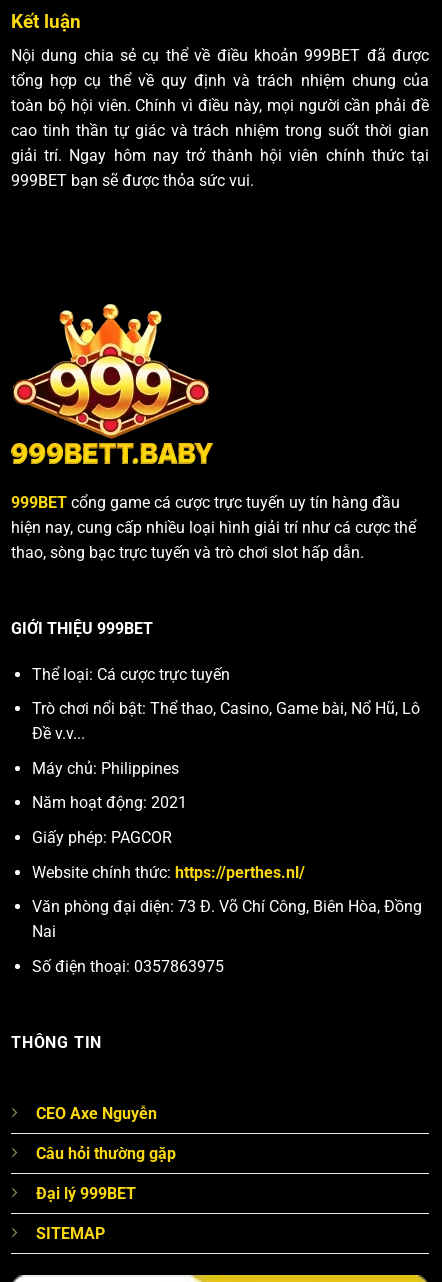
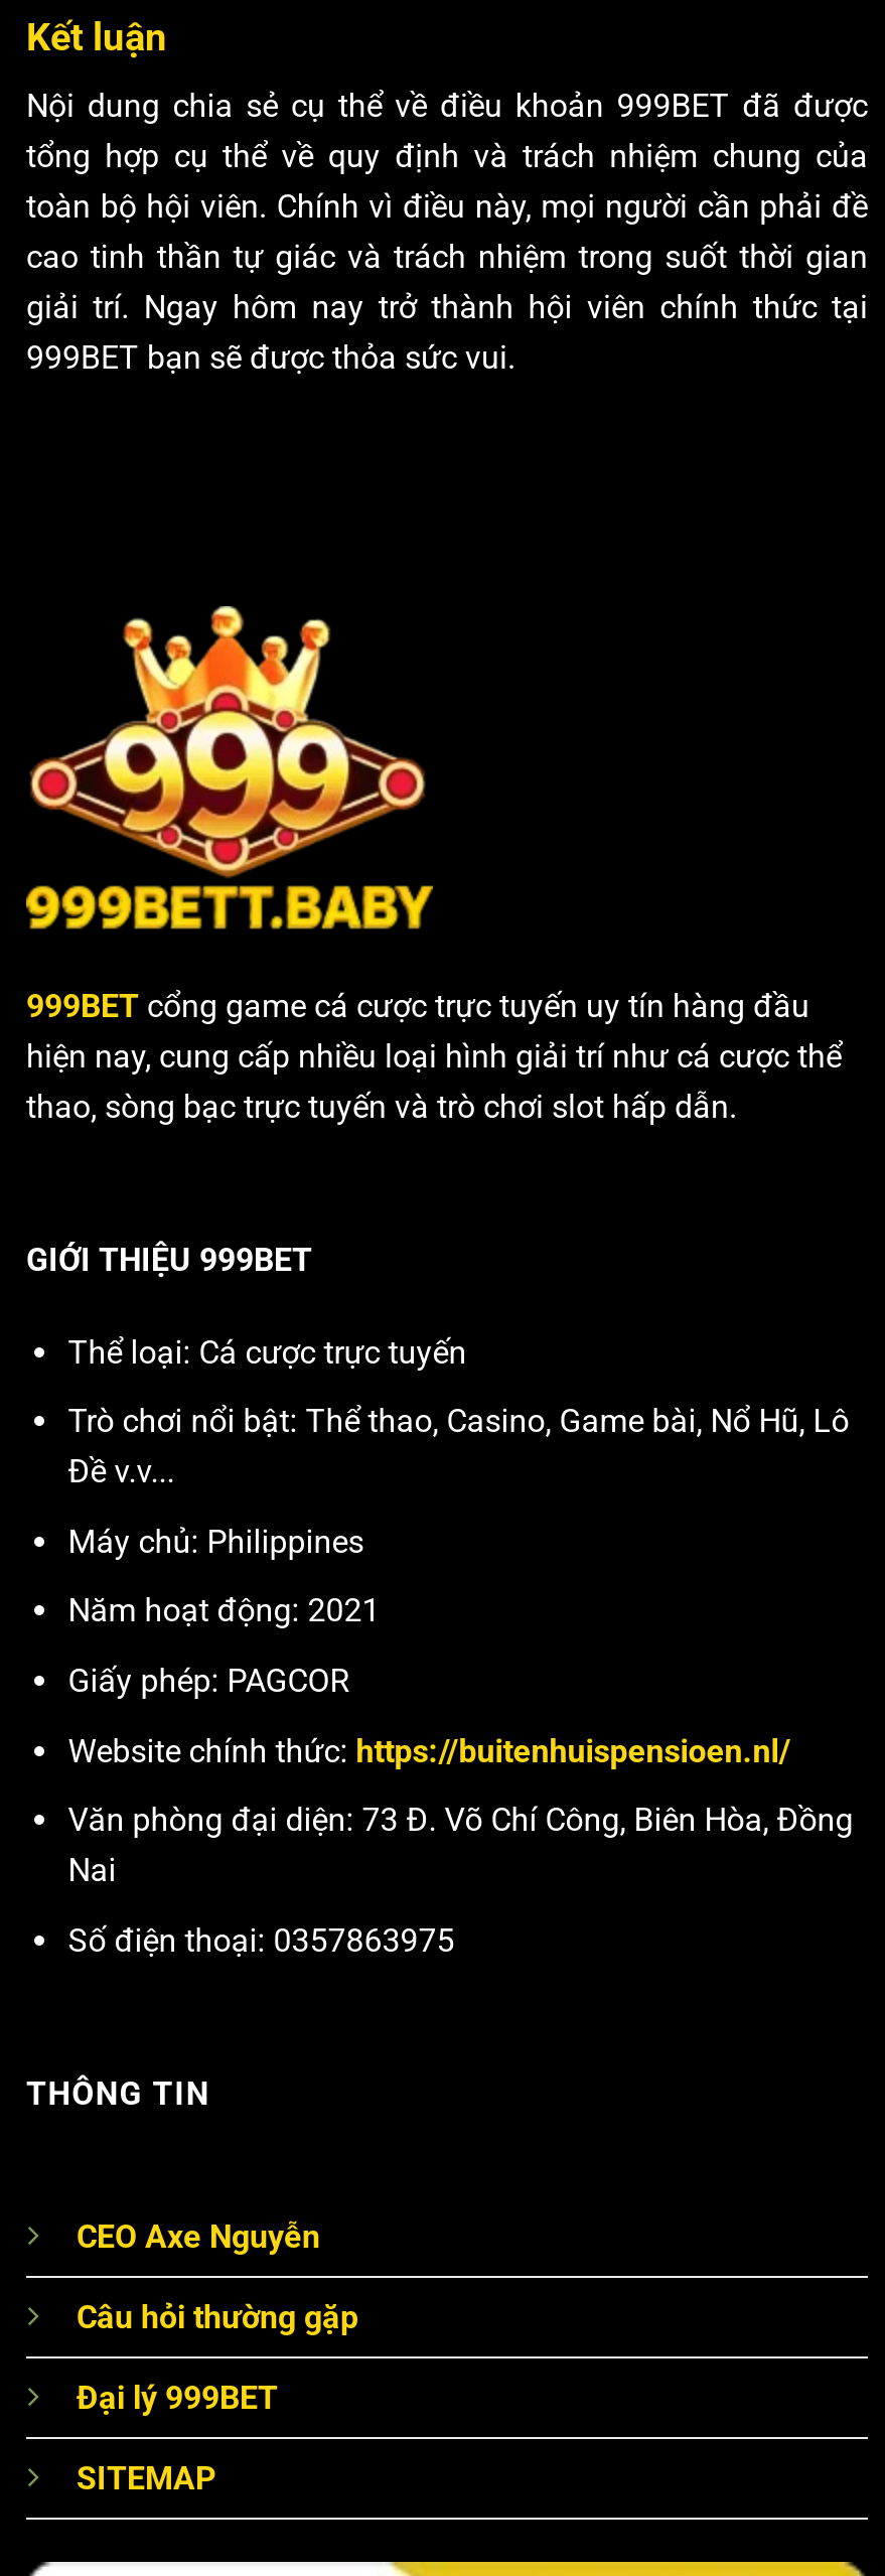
[32,862,305,881] Website chính thức: https://perthes.nl/ -> [68,1731,791,1769] Website chính thức: https://buitenhuispensioen.nl/

